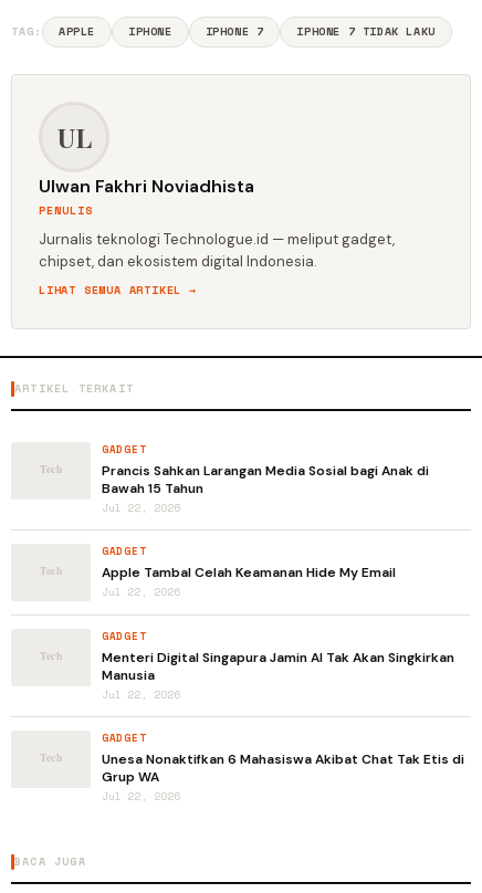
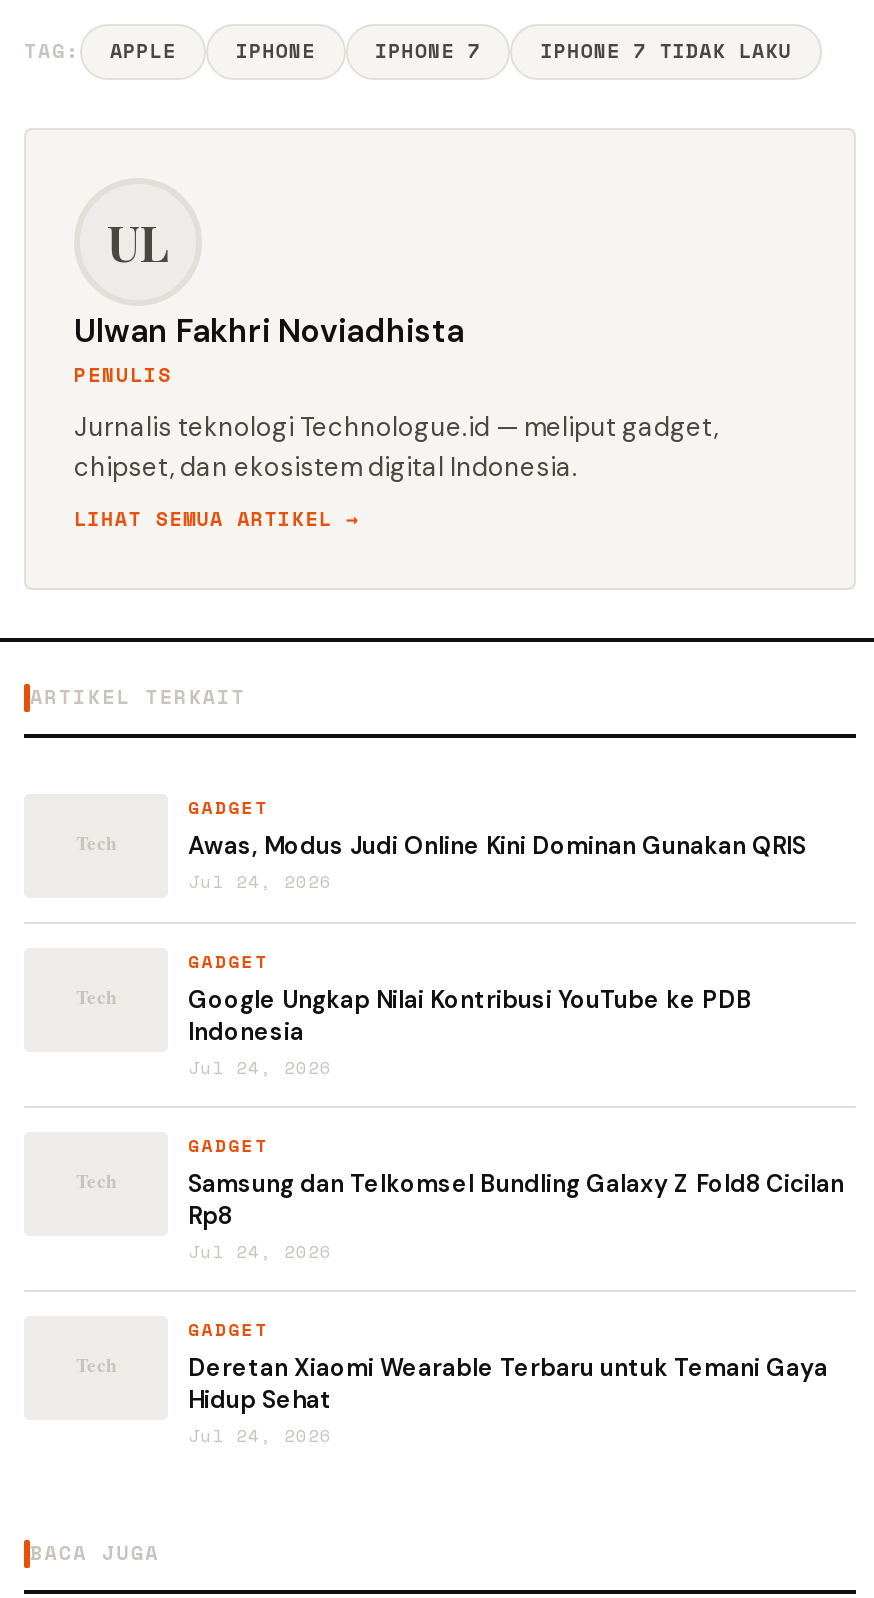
[102,462,429,515] Prancis Sahkan Larangan Media Sosial bagi Anak di | Bawah 15 Tahun | Jul 22, 2026 -> [188,830,806,894] Awas, Modus Judi Online Kini Dominan Gunakan QRIS | Jul 24, 2026
[102,564,396,599] Apple Tambal Celah Keamanan Hide My Email | Jul 22, 2026 -> [188,984,752,1080] Google Ungkap Nilai Kontribusi YouTube ke PDB | Indonesia | Jul 24, 2026
[102,649,454,702] Menteri Digital Singapura Jamin AI Tak Akan Singkirkan | Manusia | Jul 22, 2026 -> [188,1168,844,1264] Samsung dan Telkomsel Bundling Galaxy Z Fold8 Cicilan | Rp8 | Jul 24, 2026
[102,750,464,803] Unesa Nonaktifkan 6 Mahasiswa Akibat Chat Tak Etis di | Grup WA | Jul 22, 2026 -> [188,1352,828,1448] Deretan Xiaomi Wearable Terbaru untuk Temani Gaya | Hidup Sehat | Jul 24, 2026

